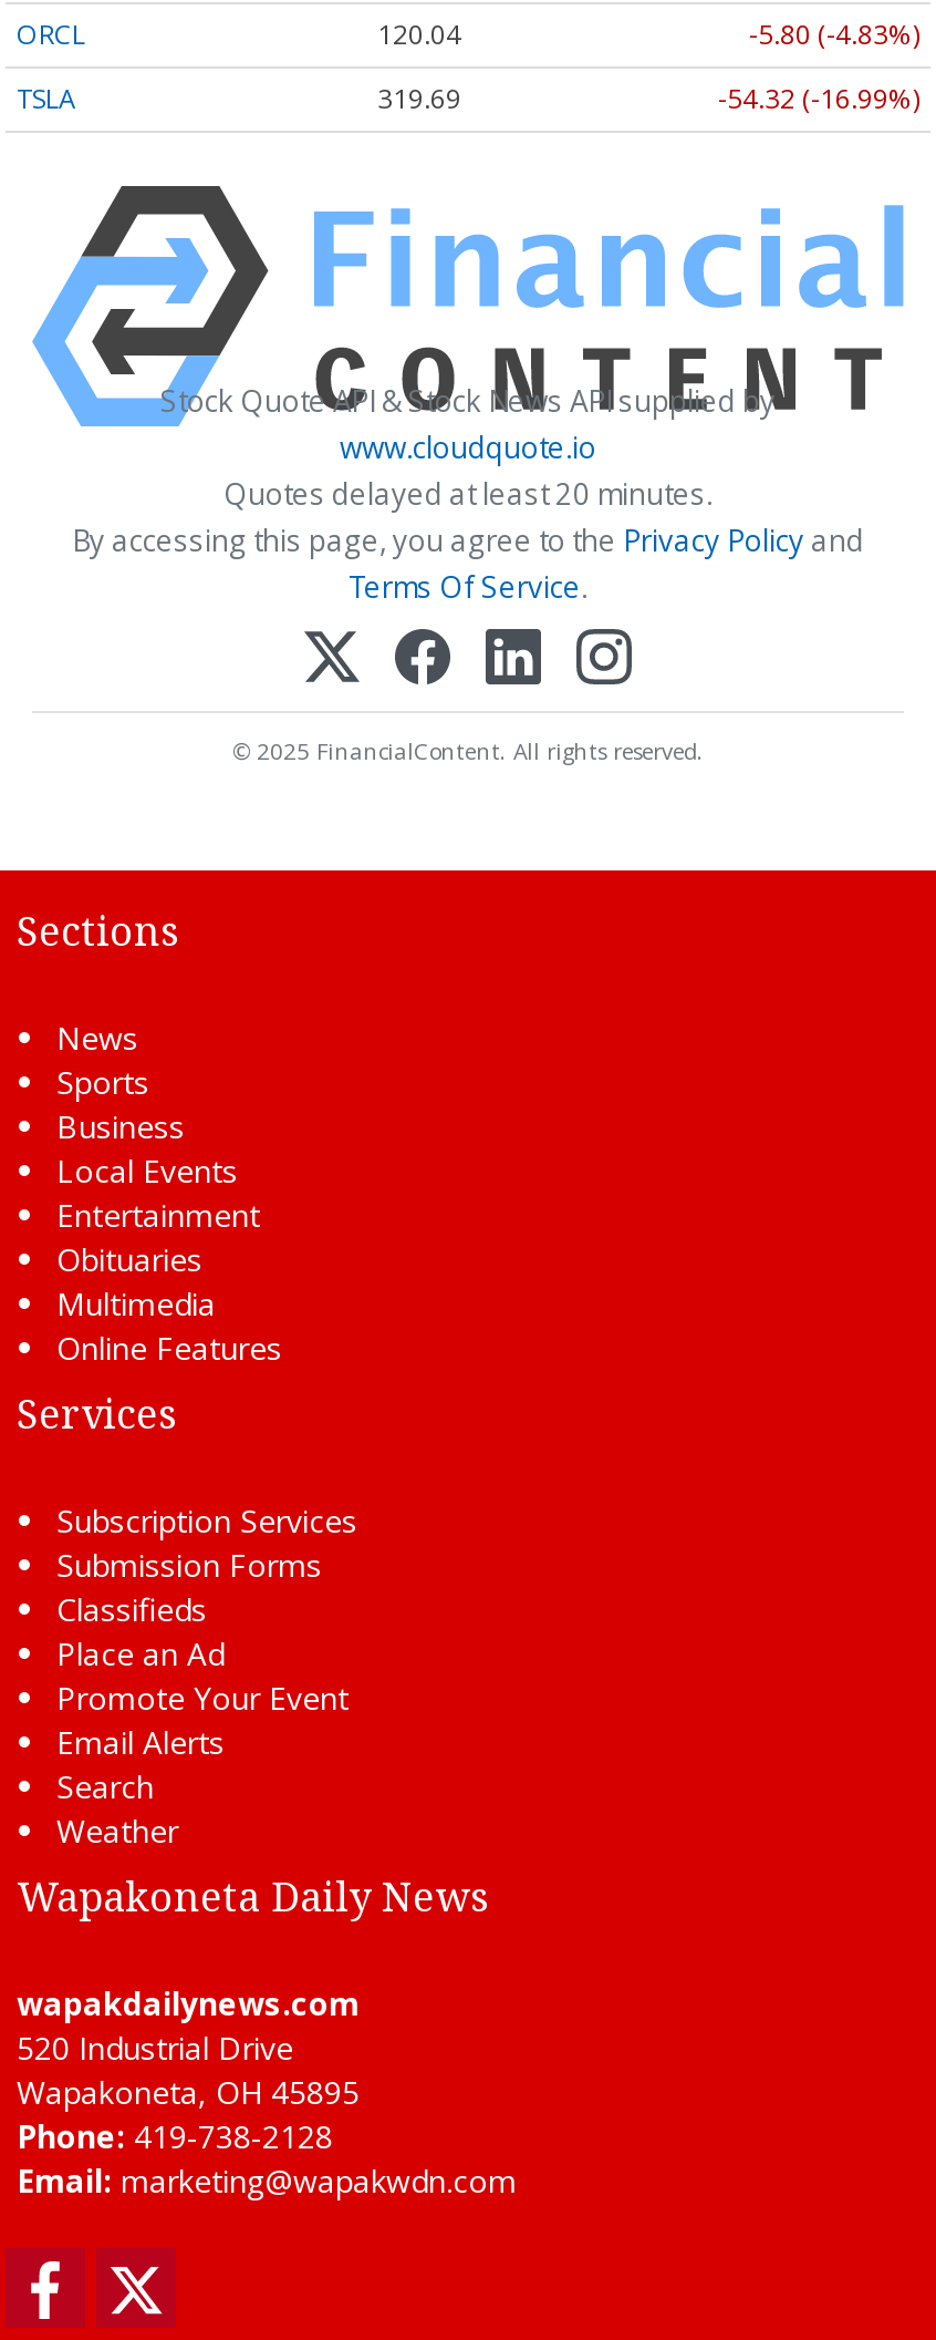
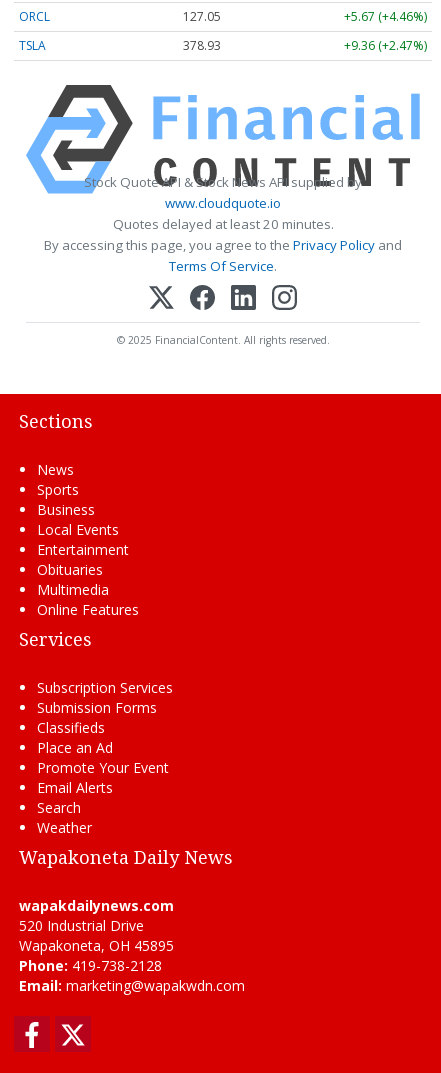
[377,15,461,53] 120.04 -> [183,8,221,25] 127.05
[749,15,919,53] -5.80 (-4.83%) -> [344,8,427,25] +5.67 (+4.46%)
[377,79,461,117] 319.69 -> [183,37,221,54] 378.93
[718,79,919,117] -54.32 (-16.99%) -> [344,37,427,54] +9.36 (+2.47%)

